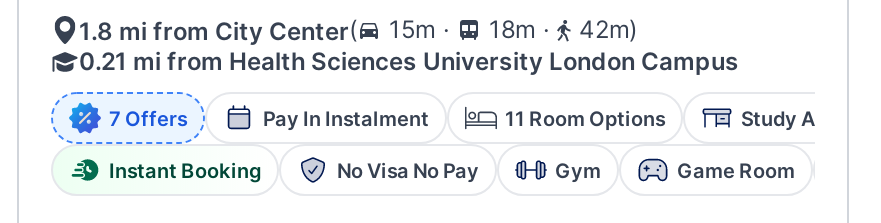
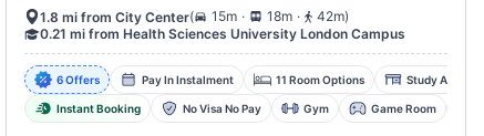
[109,106,187,130] 7 Offers -> [56,73,100,86] 6 Offers

